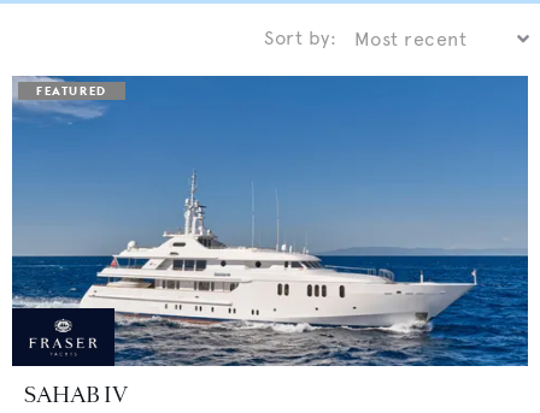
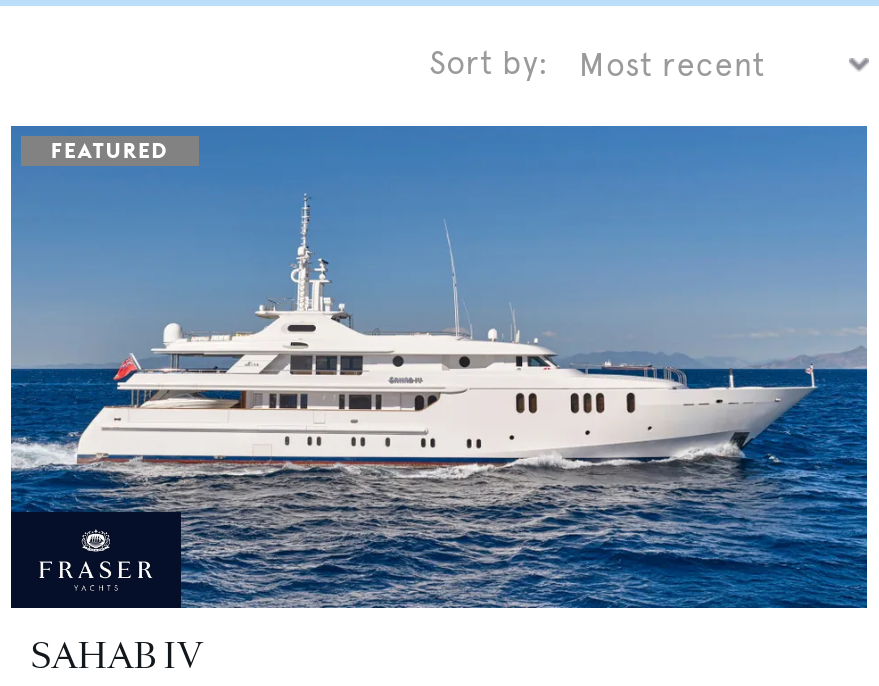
[11,76,528,366] [image] -> [11,126,867,608] [image]

